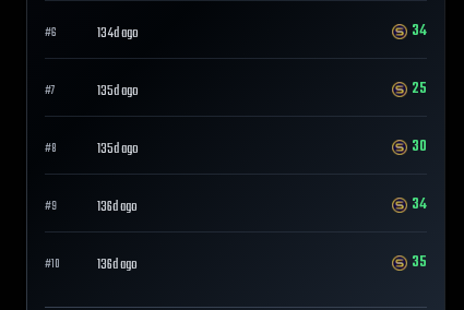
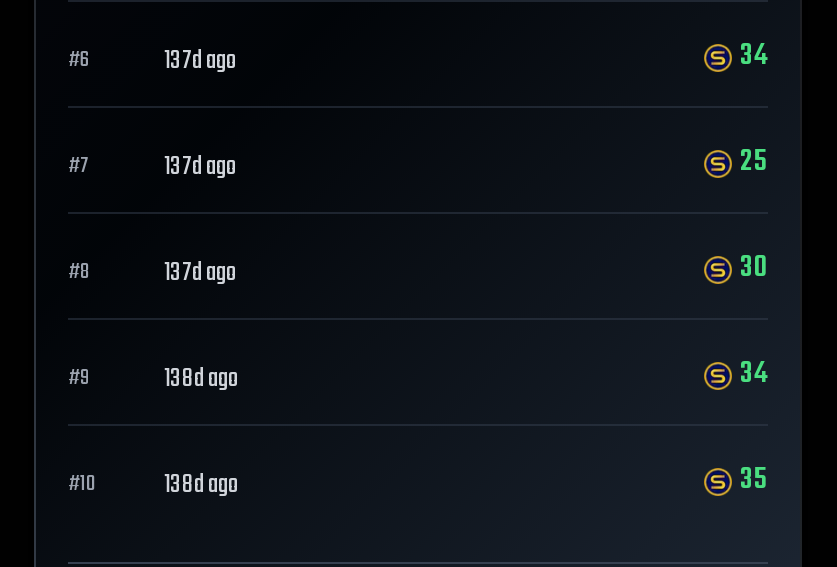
[97,23,139,45] 134d ago -> [164,42,238,82] 137d ago
[97,81,139,103] 135d ago -> [164,148,238,188] 137d ago
[97,139,139,161] 135d ago -> [164,254,238,294] 137d ago
[97,197,138,219] 136d ago -> [164,360,240,400] 138d ago
[45,255,138,276] #10 136d ago -> [68,466,240,506] #10 138d ago

